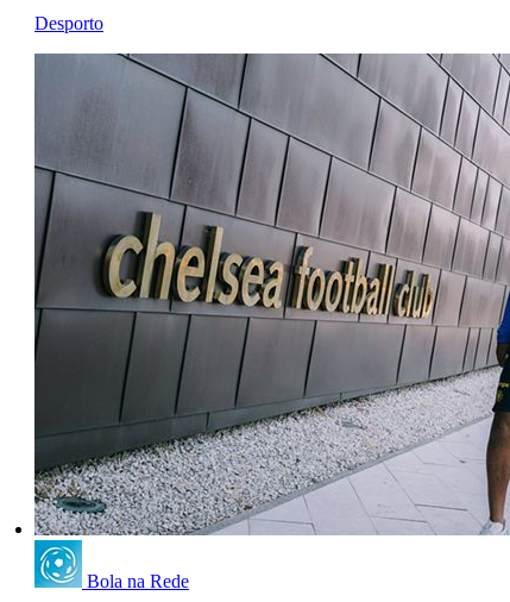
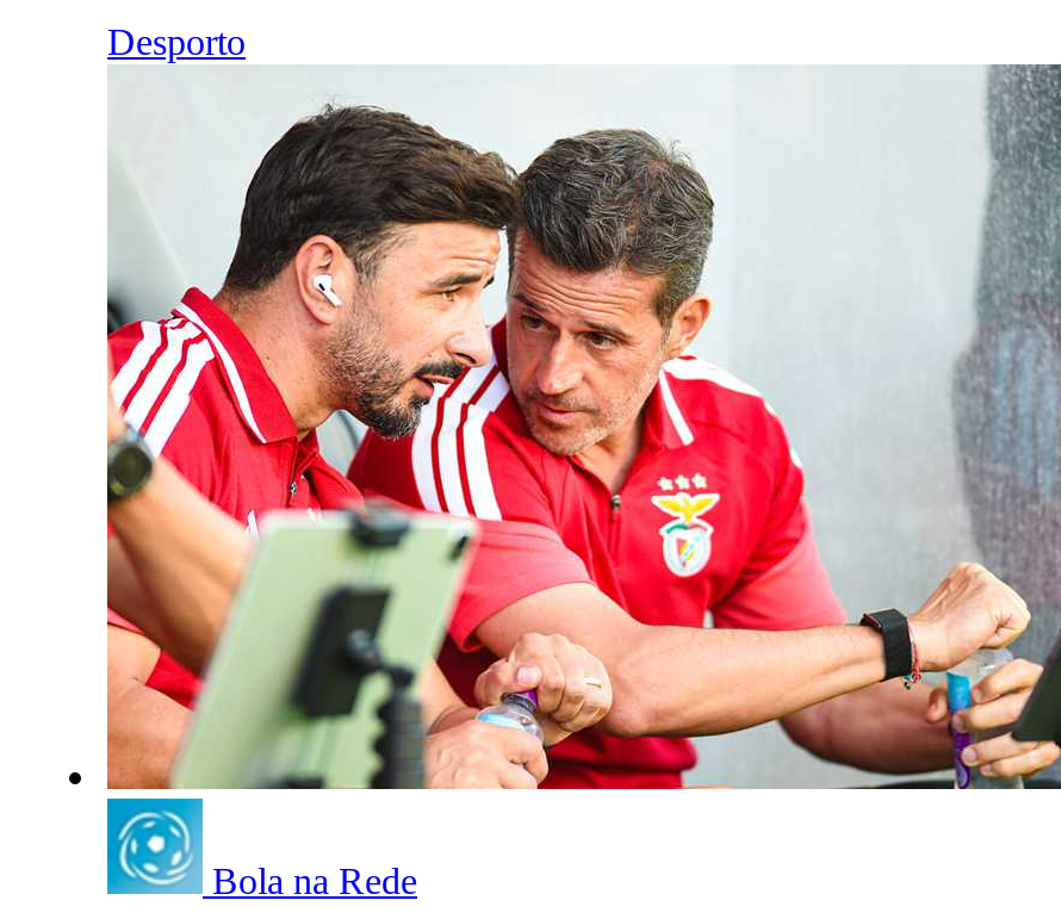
[33,52,506,537] [image] -> [105,62,1054,791] [image]

